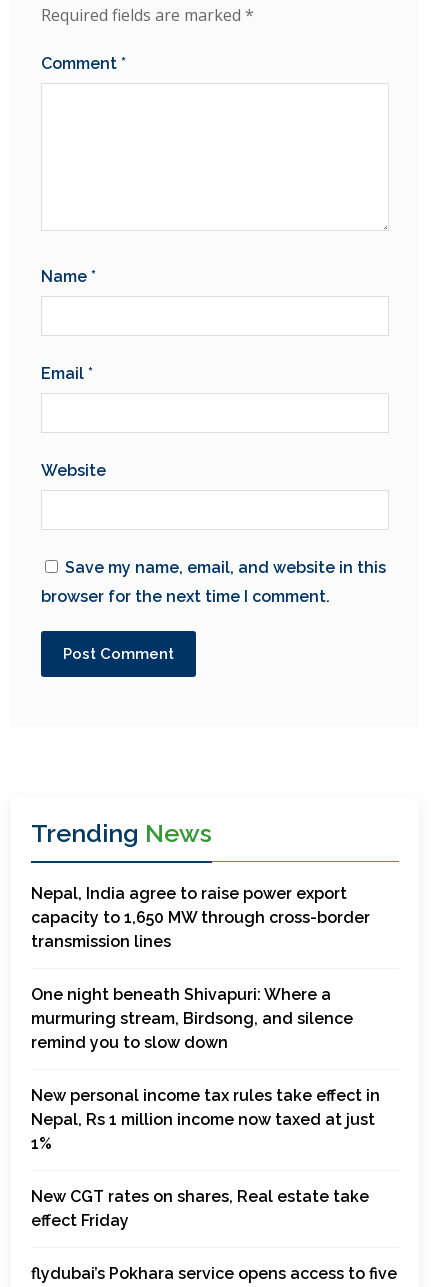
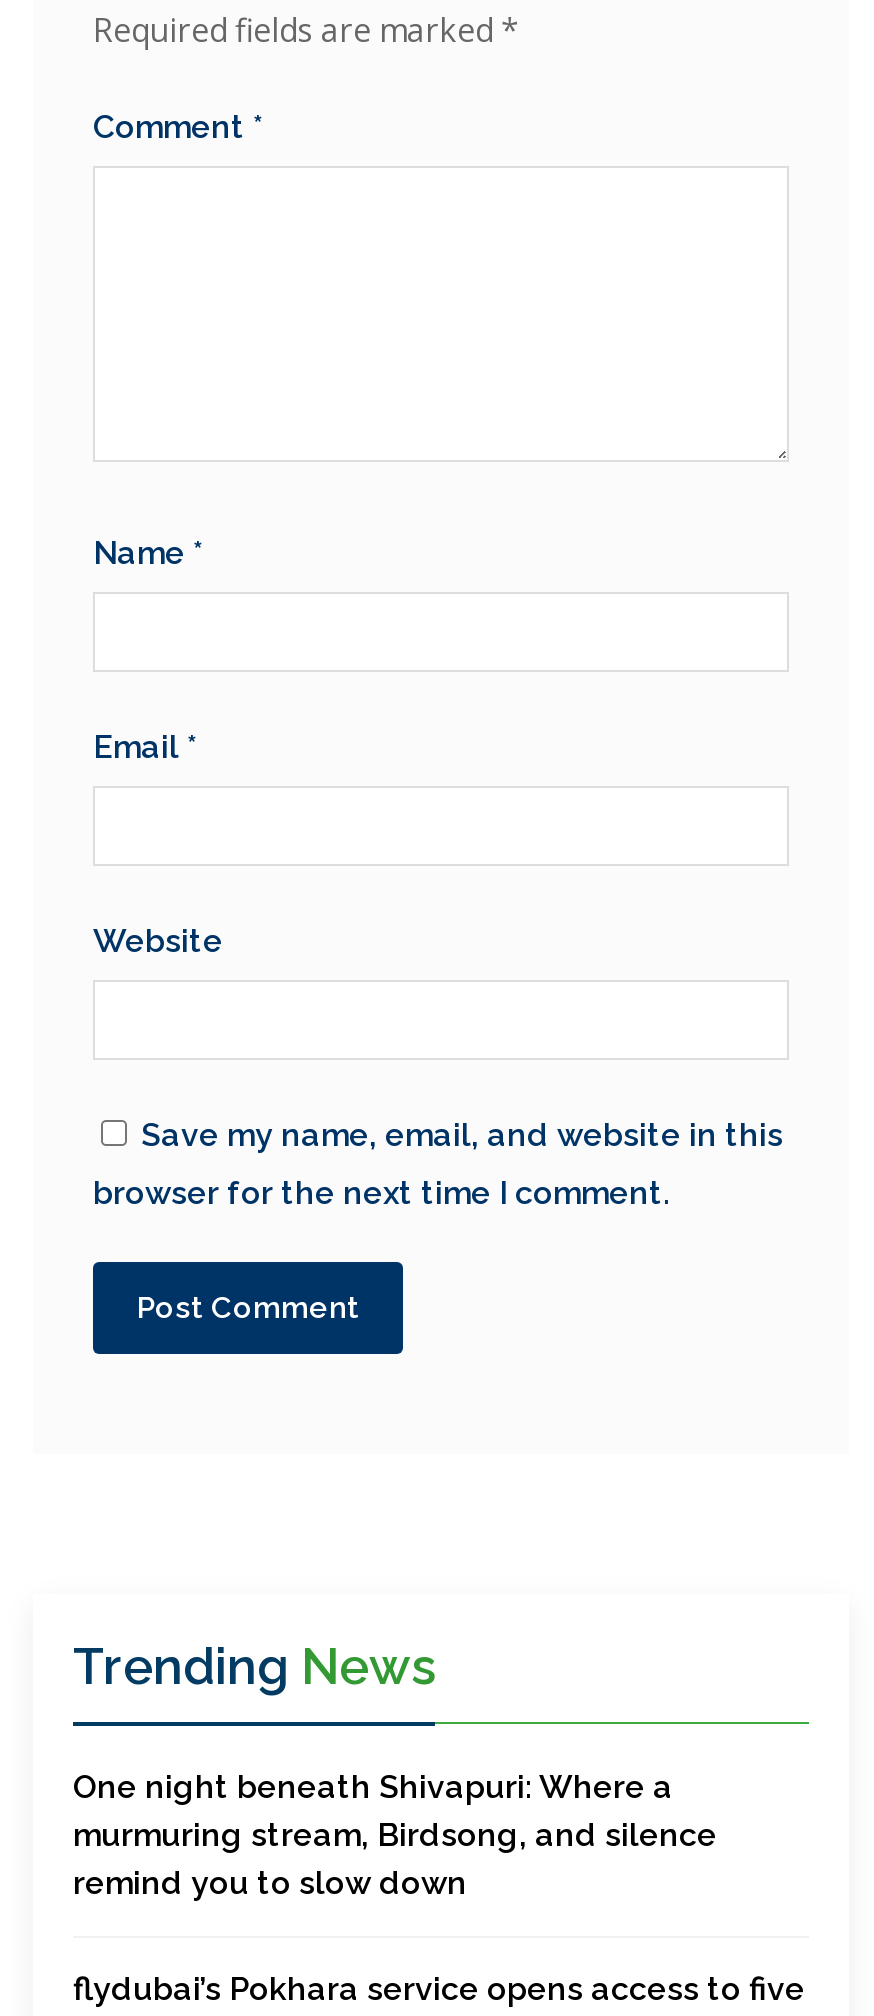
[31,884,370,951] Nepal, India agree to raise power export | capacity to 1,650 MW through cross-border | transmission lines -> none
[31,1086,380,1230] New personal income tax rules take effect in | Nepal, Rs 1 million income now taxed at just | 1% | New CGT rates on shares, Real estate take | effect Friday -> none

